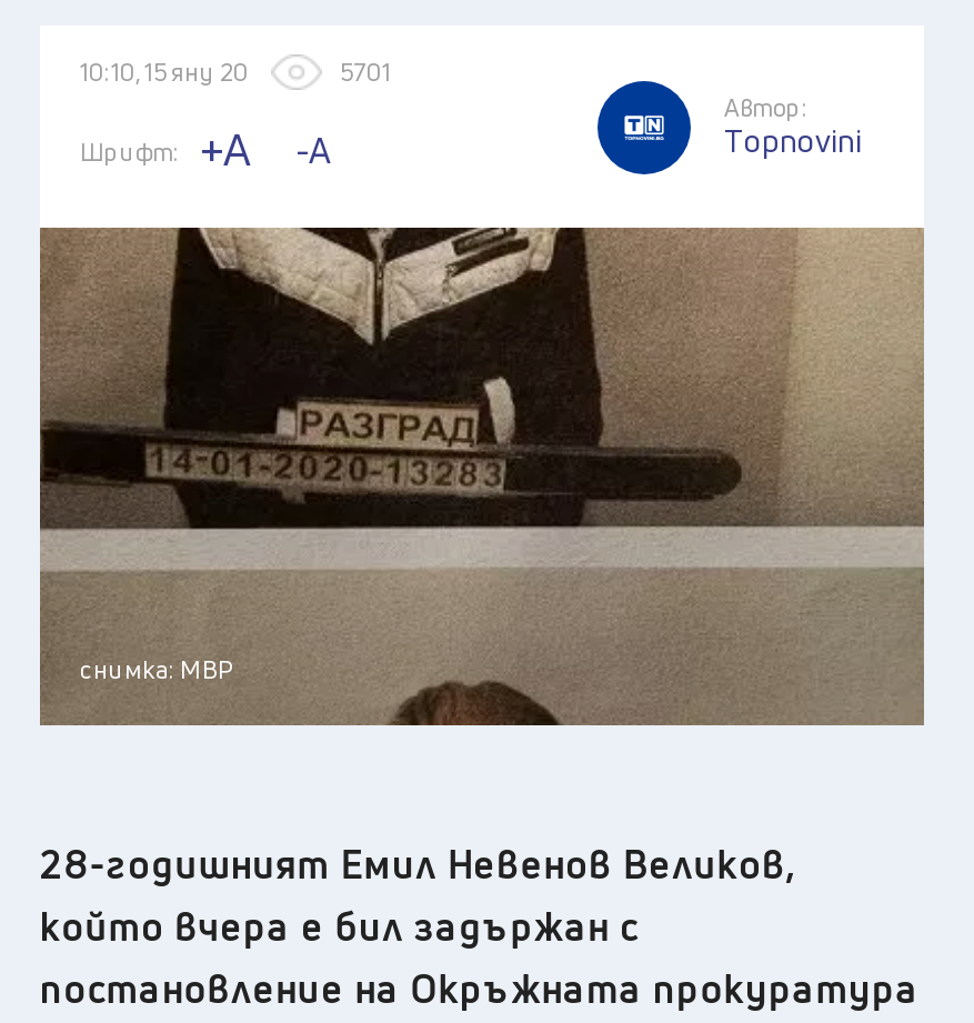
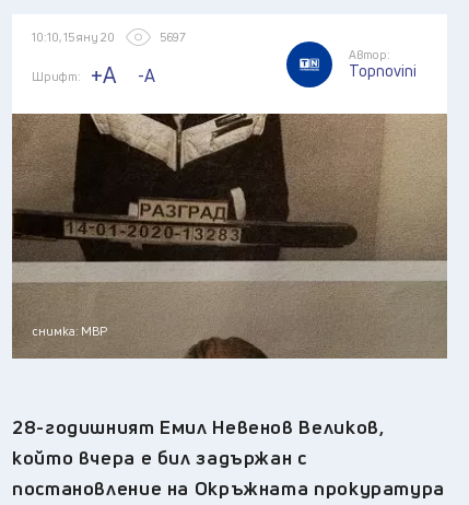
[340,54,391,88] 5701 -> [160,28,186,45] 5697

